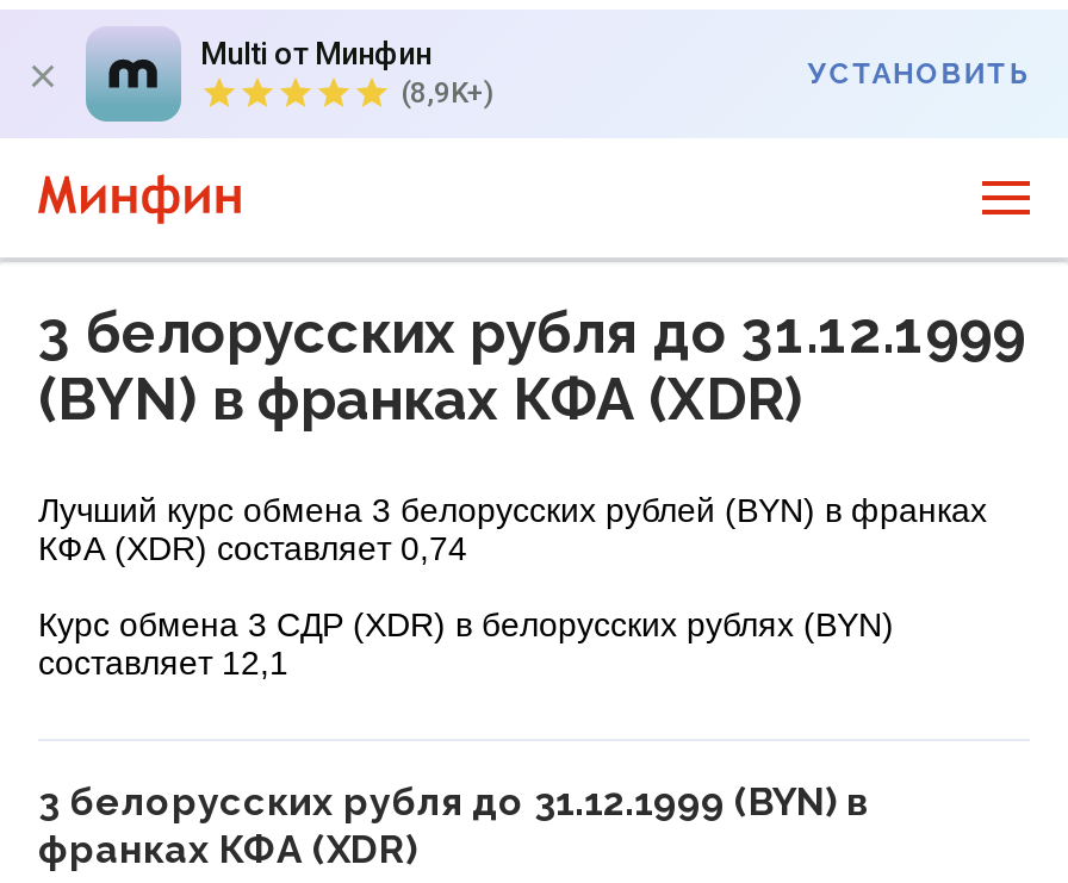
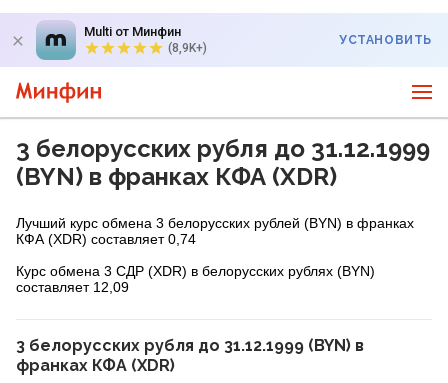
[38,643,288,682] составляет 12,1 -> [16,279,129,295] составляет 12,09

